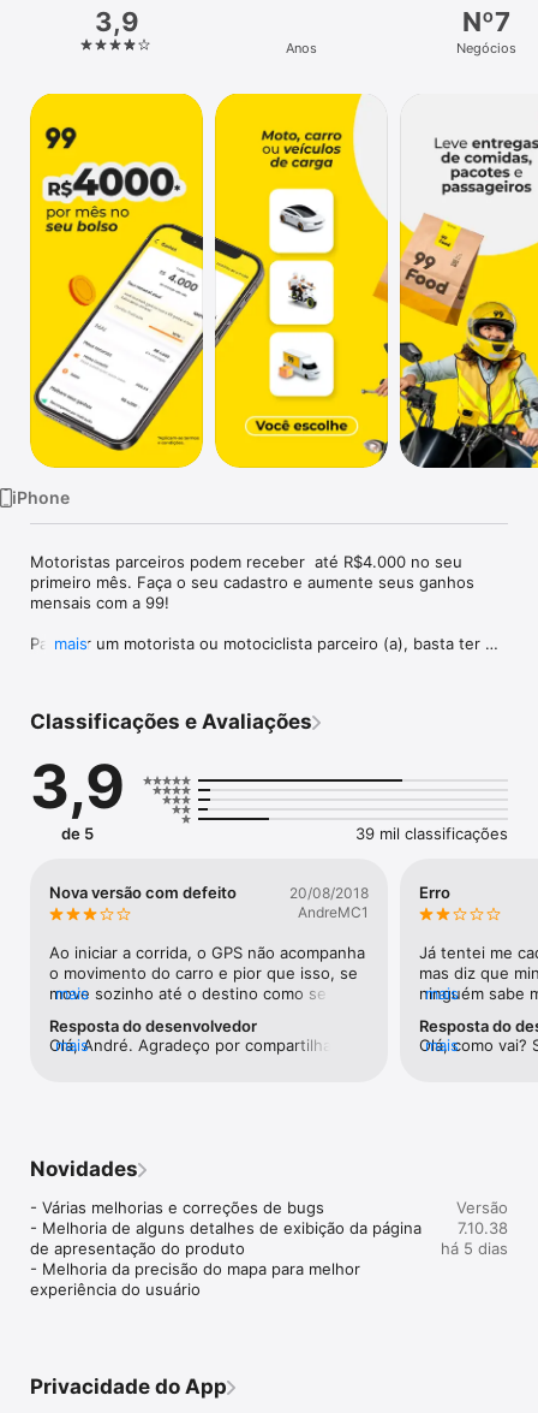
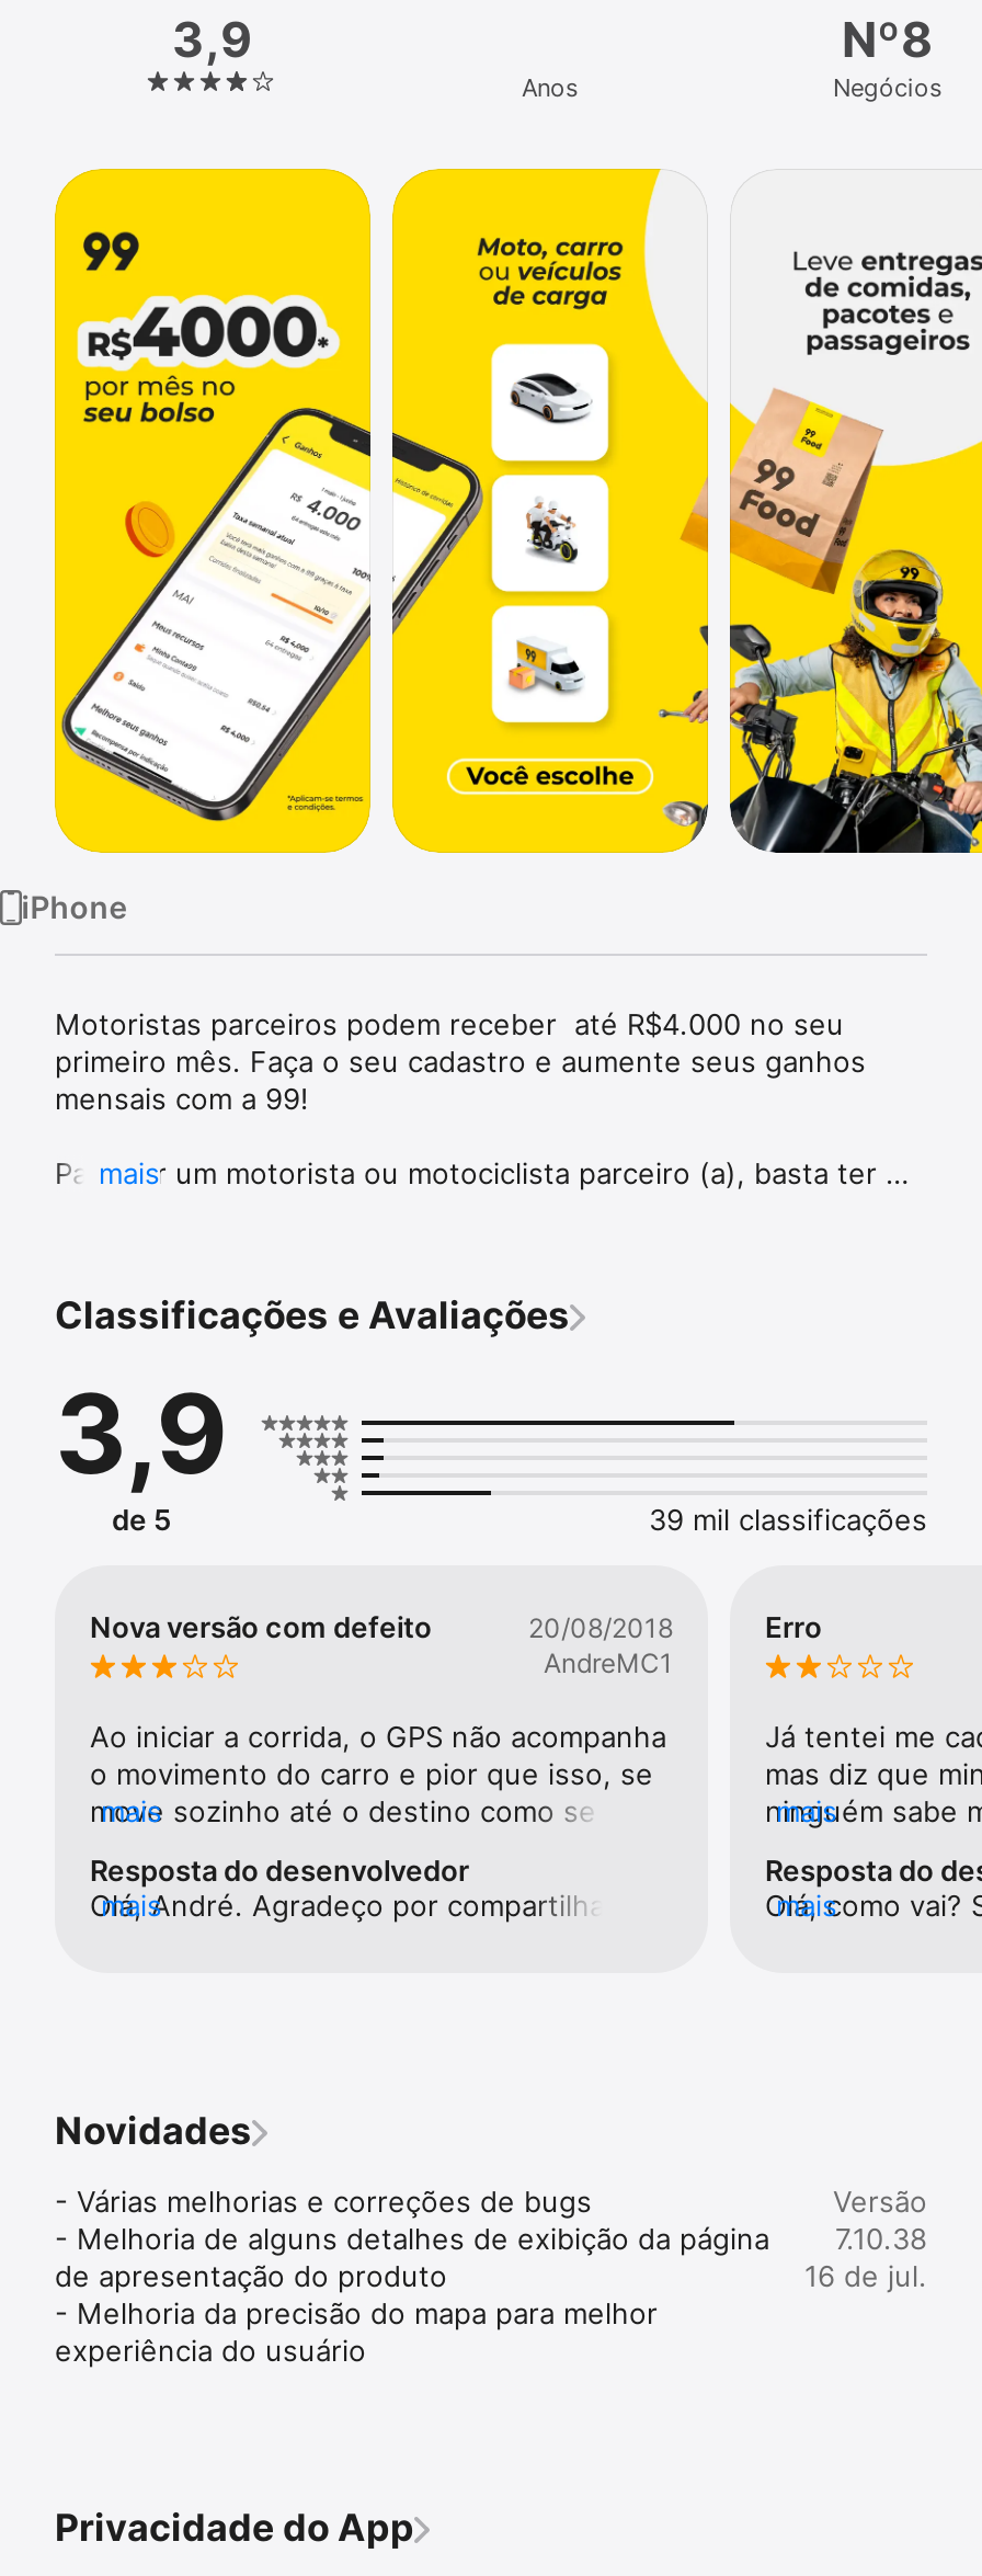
[462,6,510,37] Nº7 -> [842,11,934,68] Nº8
[441,1238,508,1258] há 5 dias -> [804,2258,927,2293] 16 de jul.

